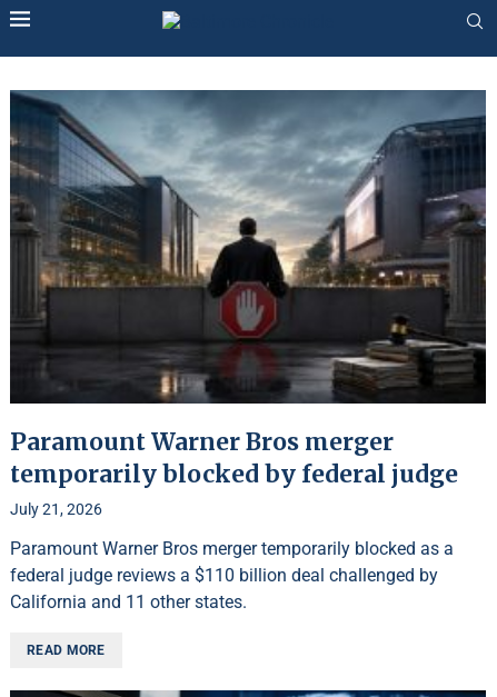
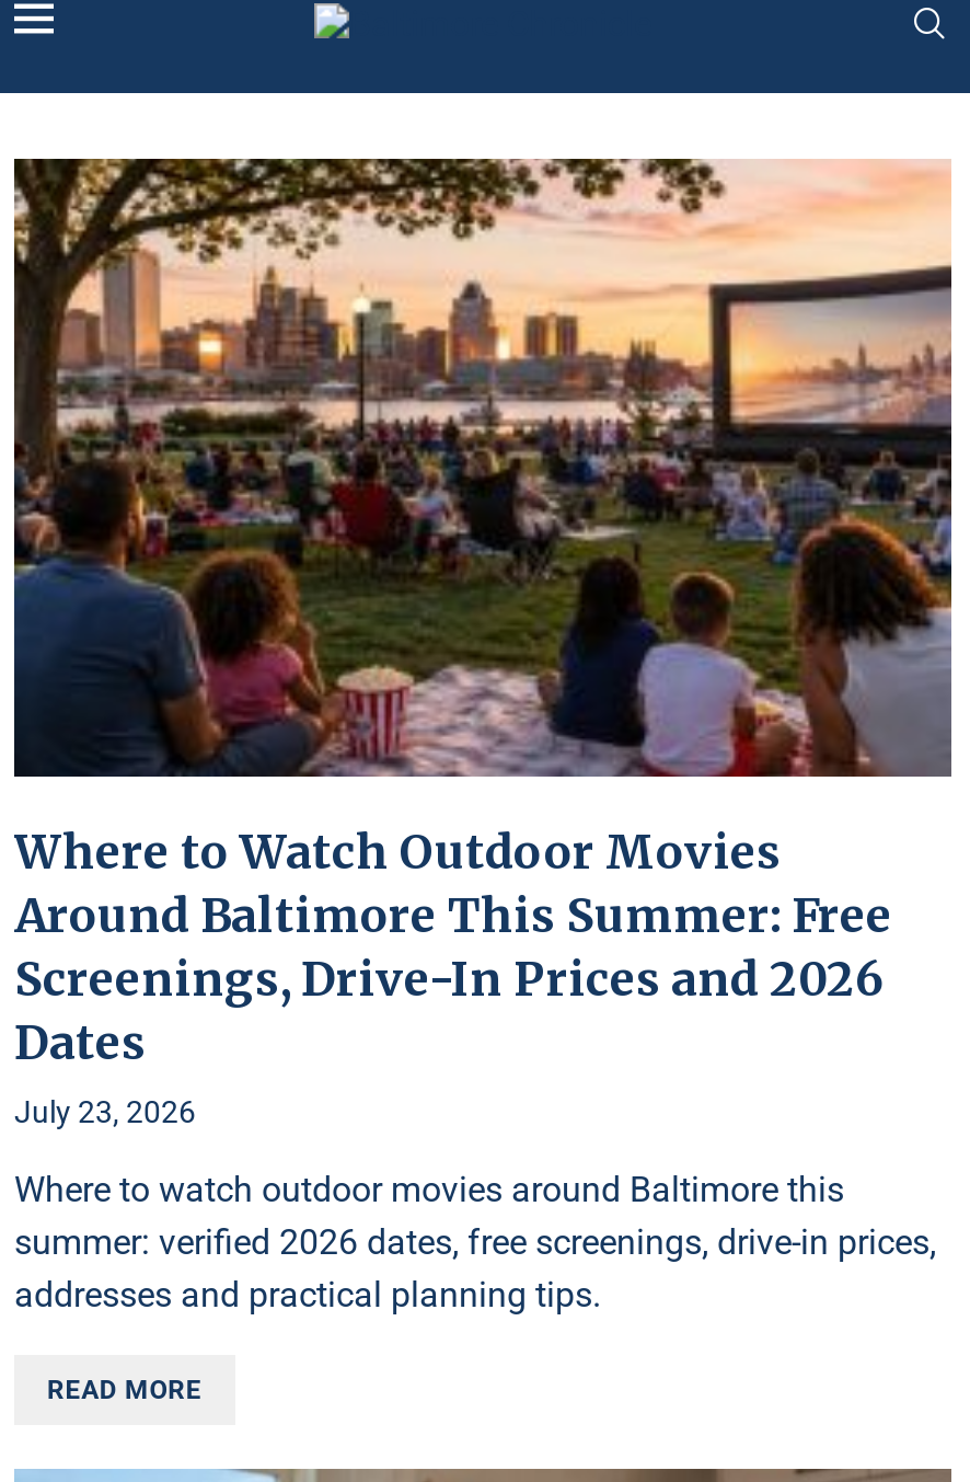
[10,89,487,519] [image] | Paramount Warner Bros merger | temporarily blocked by federal judge | July 21, 2026 -> [12,157,954,1130] [image] | Where to Watch Outdoor Movies | Around Baltimore This Summer: Free | Screenings, Drive-In Prices and 2026 | Dates | July 23, 2026
[10,539,454,613] Paramount Warner Bros merger temporarily blocked as a | federal judge reviews a $110 billion deal challenged by | California and 11 other states. -> [14,1170,936,1317] Where to watch outdoor movies around Baltimore this | summer: verified 2026 dates, free screenings, drive-in prices, | addresses and practical planning tips.

